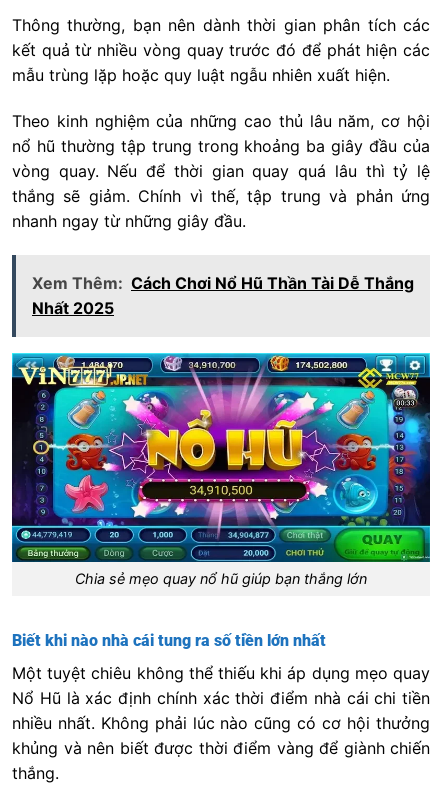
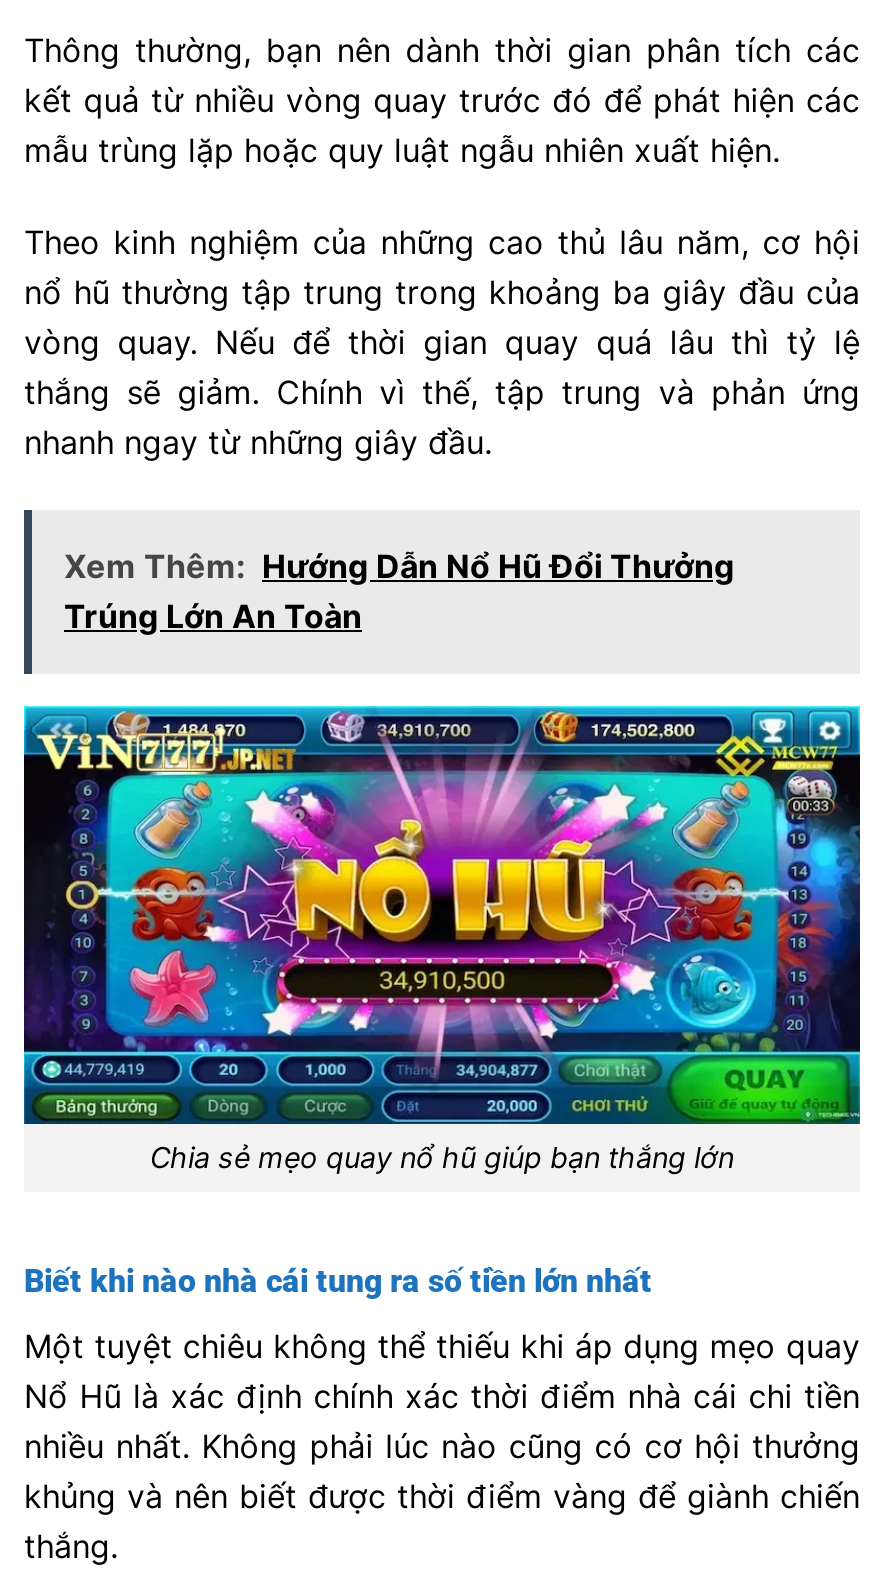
[32,273,414,318] Xem Thêm: Cách Chơi Nổ Hũ Thần Tài Dễ Thắng | Nhất 2025 -> [64,545,734,635] Xem Thêm: Hướng Dẫn Nổ Hũ Đổi Thưởng | Trúng Lớn An Toàn

